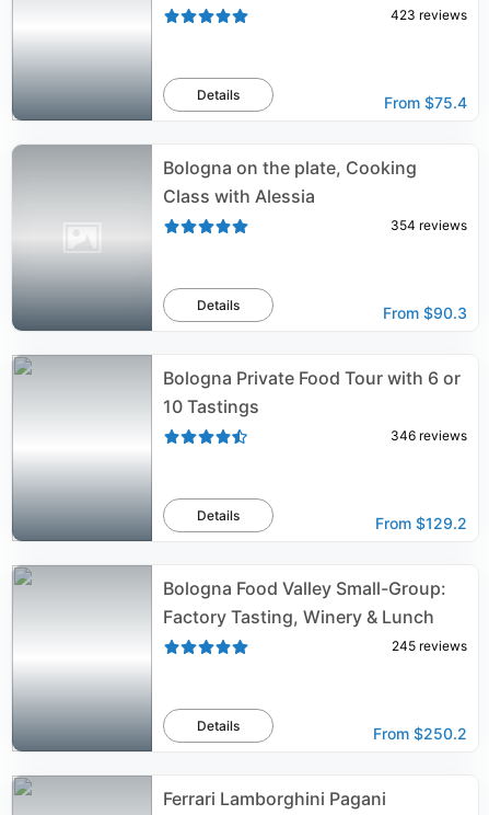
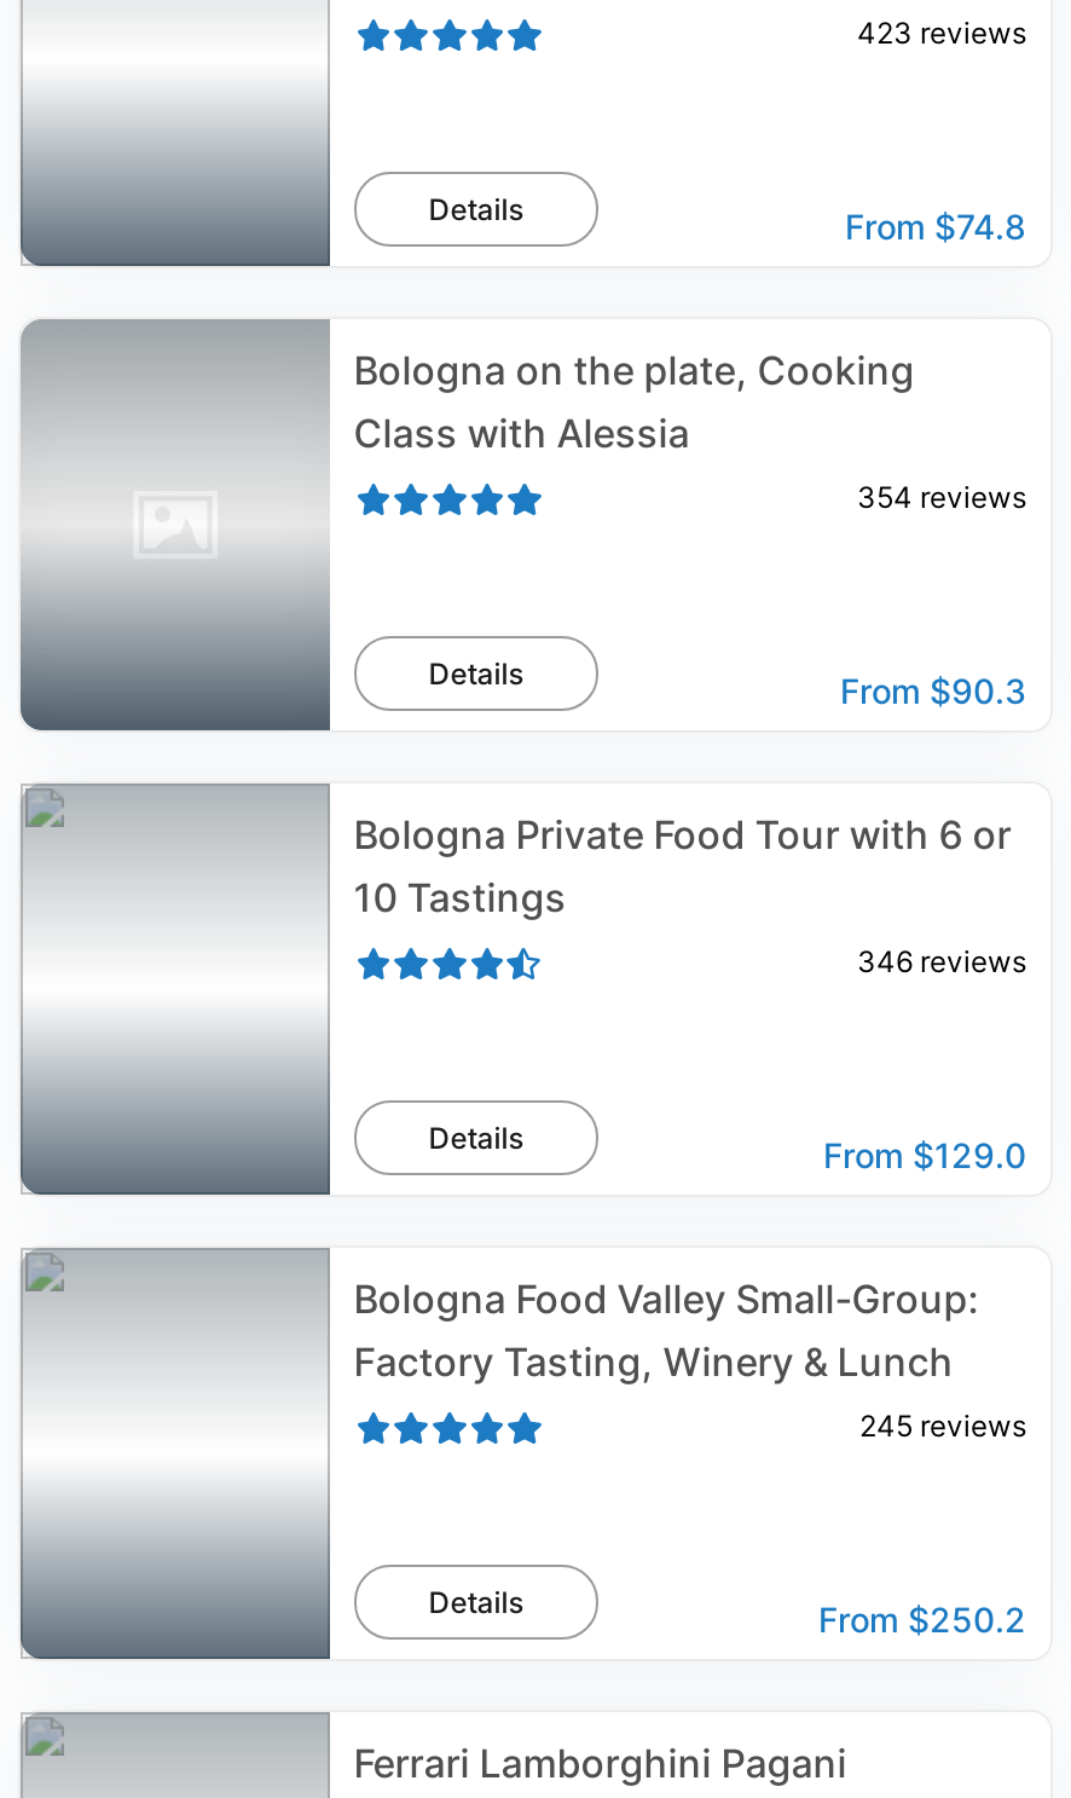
[384,93,467,112] From $75.4 -> [845,206,1026,247] From $74.8
[375,514,467,532] From $129.2 -> [823,1134,1026,1175] From $129.0

